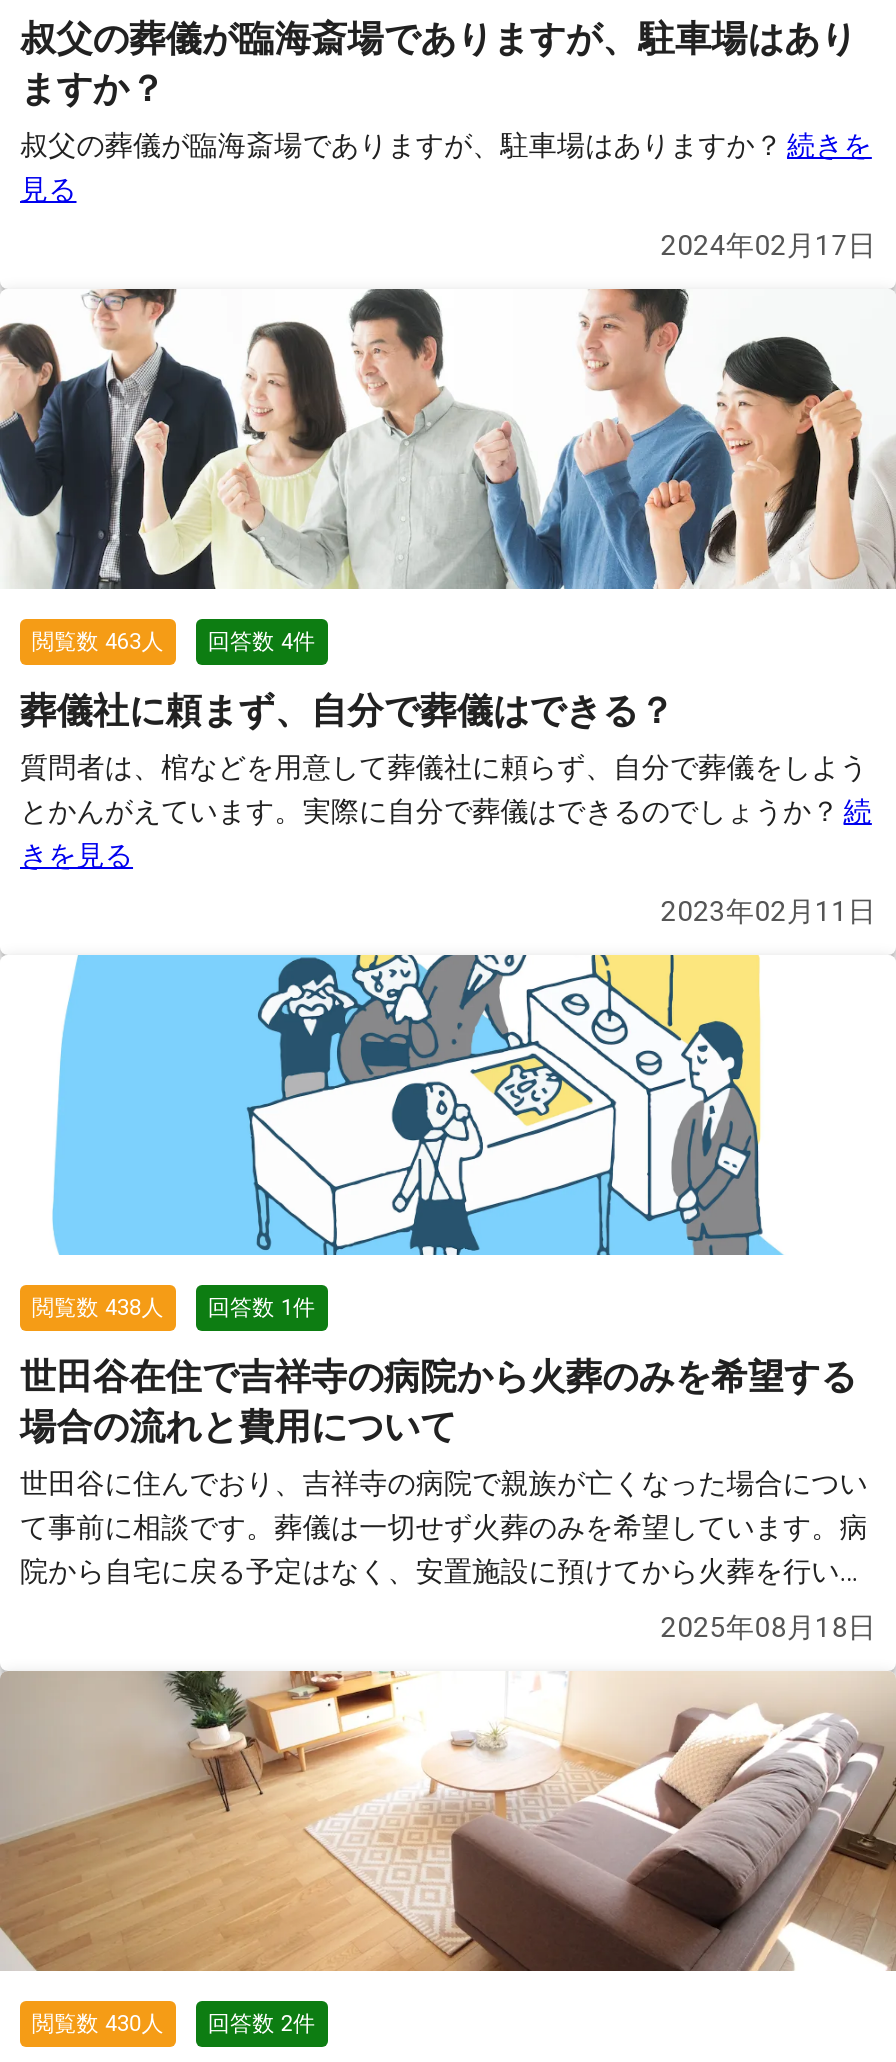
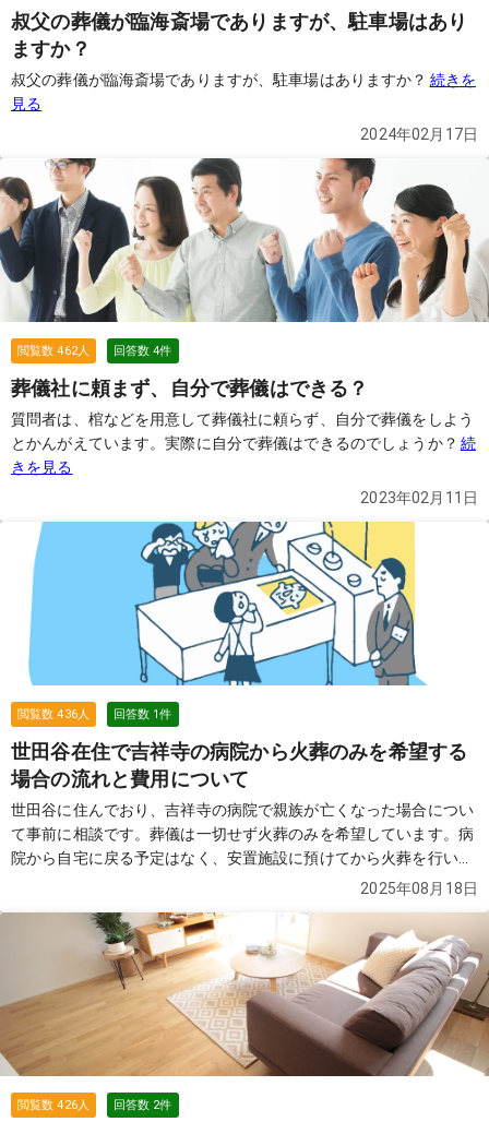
[32,629,315,655] 閲覧数463人 回答数4件 -> [17,344,172,358] 閲覧数462人 回答数4件
[32,1295,315,1321] 閲覧数438人 回答数1件 -> [17,707,172,721] 閲覧数436人 回答数1件
[32,2011,315,2037] 閲覧数430人 回答数2件 -> [17,1098,172,1112] 閲覧数426人 回答数2件

